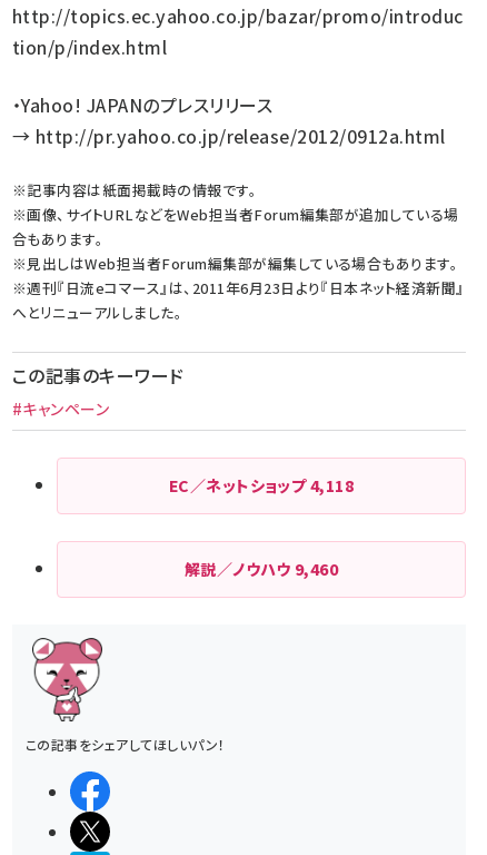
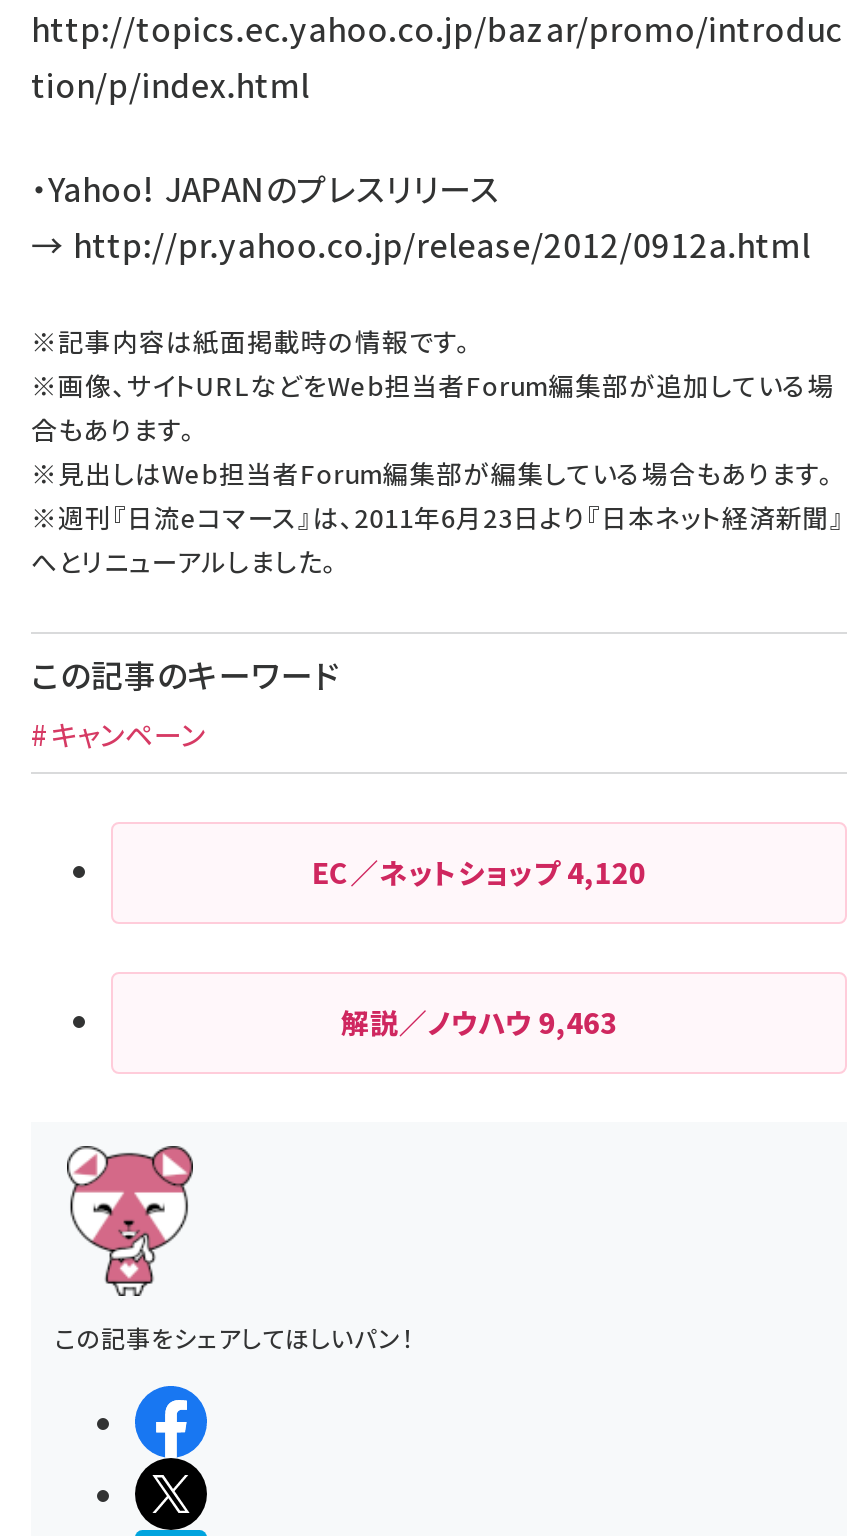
[169,474,354,497] EC／ネットショップ4,118 -> [312,852,646,892] EC／ネットショップ4,120
[184,558,338,580] 解説／ノウハウ9,460 -> [341,1002,617,1042] 解説／ノウハウ9,463

